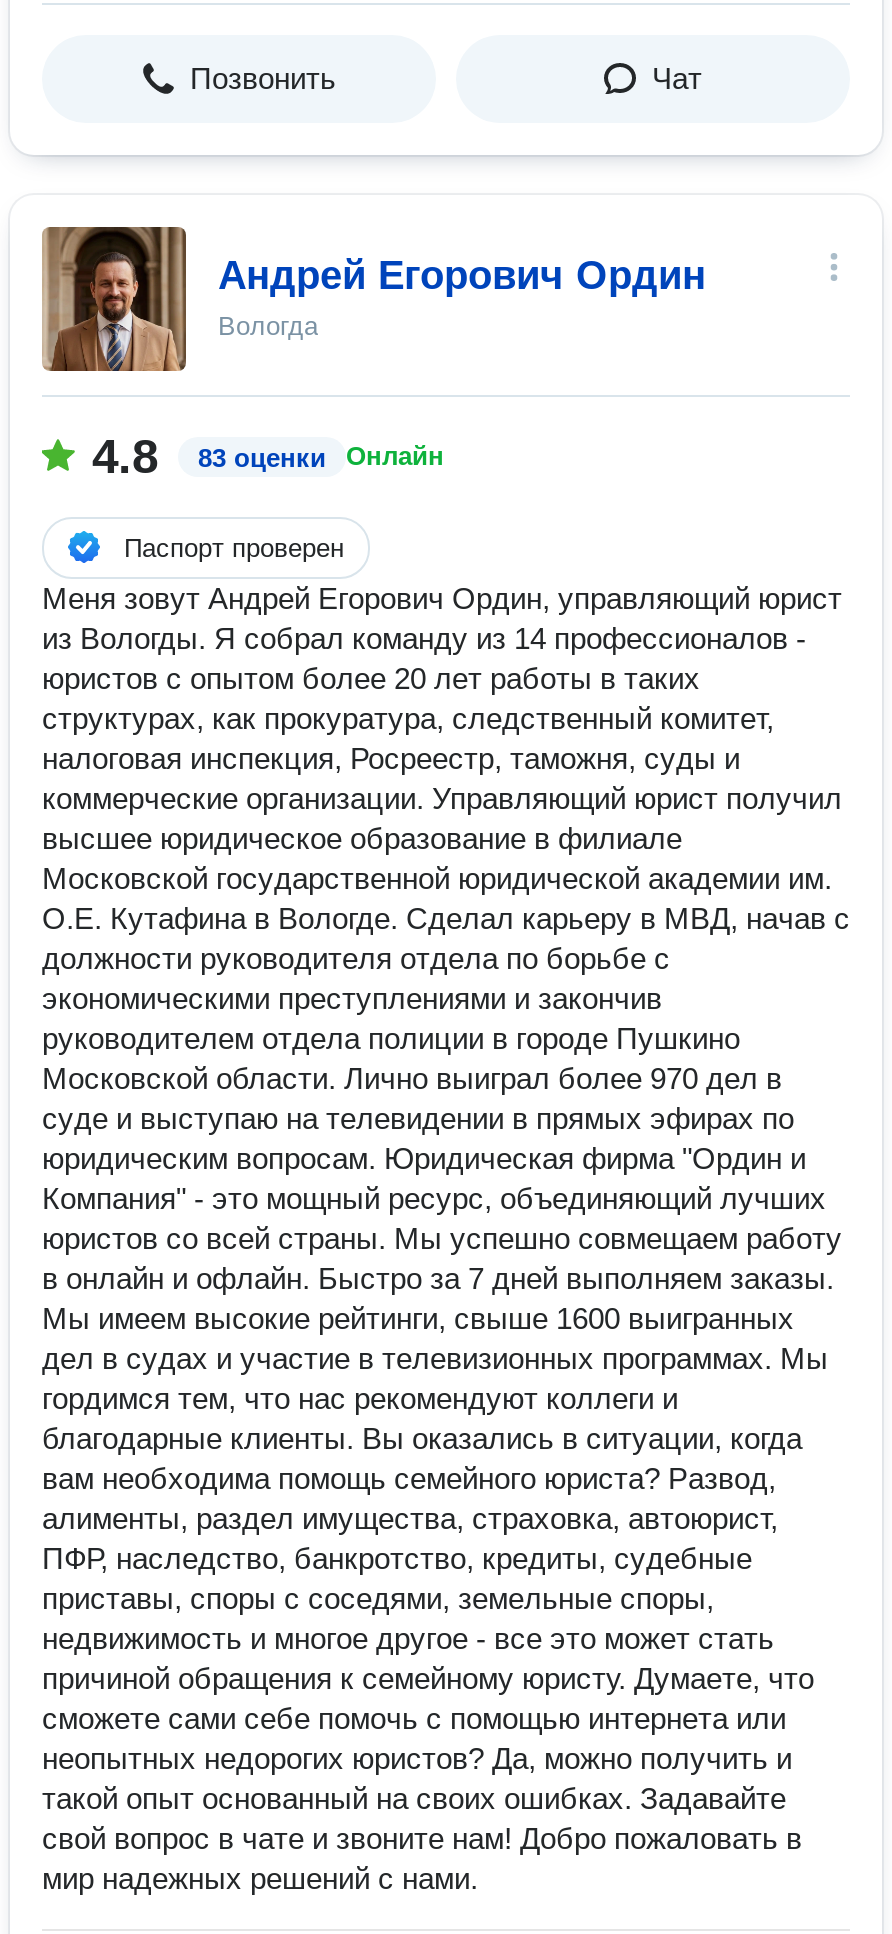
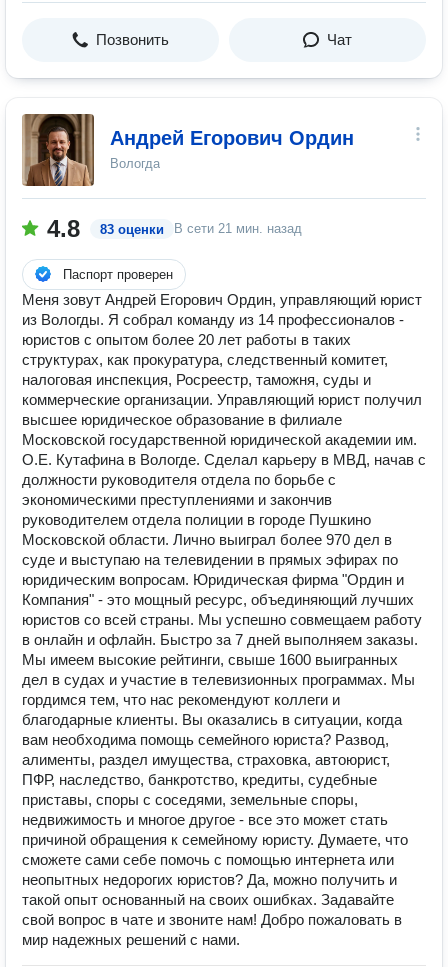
[346,441,444,471] Онлайн -> [174,221,302,236] В сети 21 мин. назад

